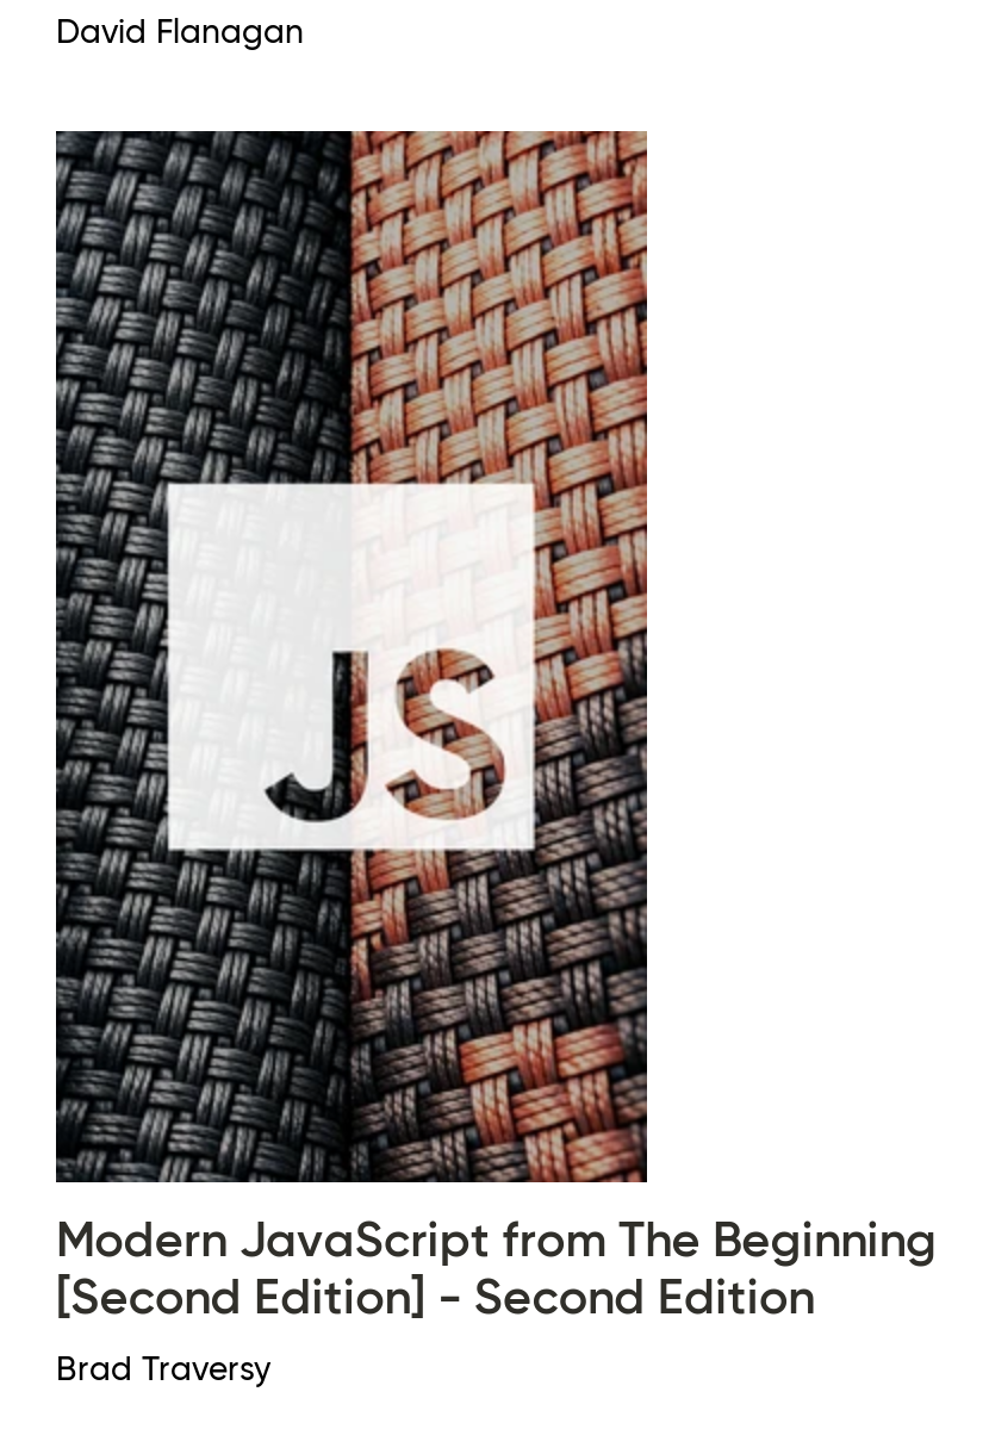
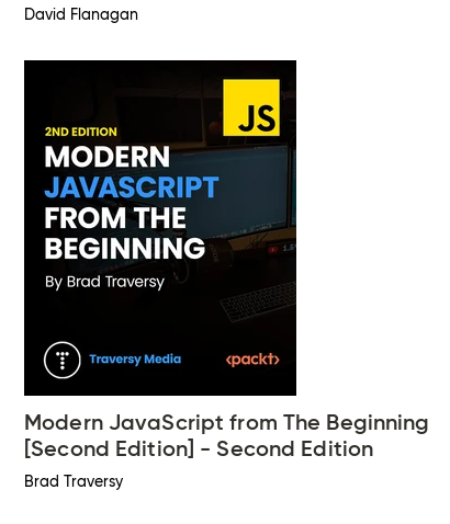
[54,129,649,1185] [image] -> [25,59,297,397] [image]

